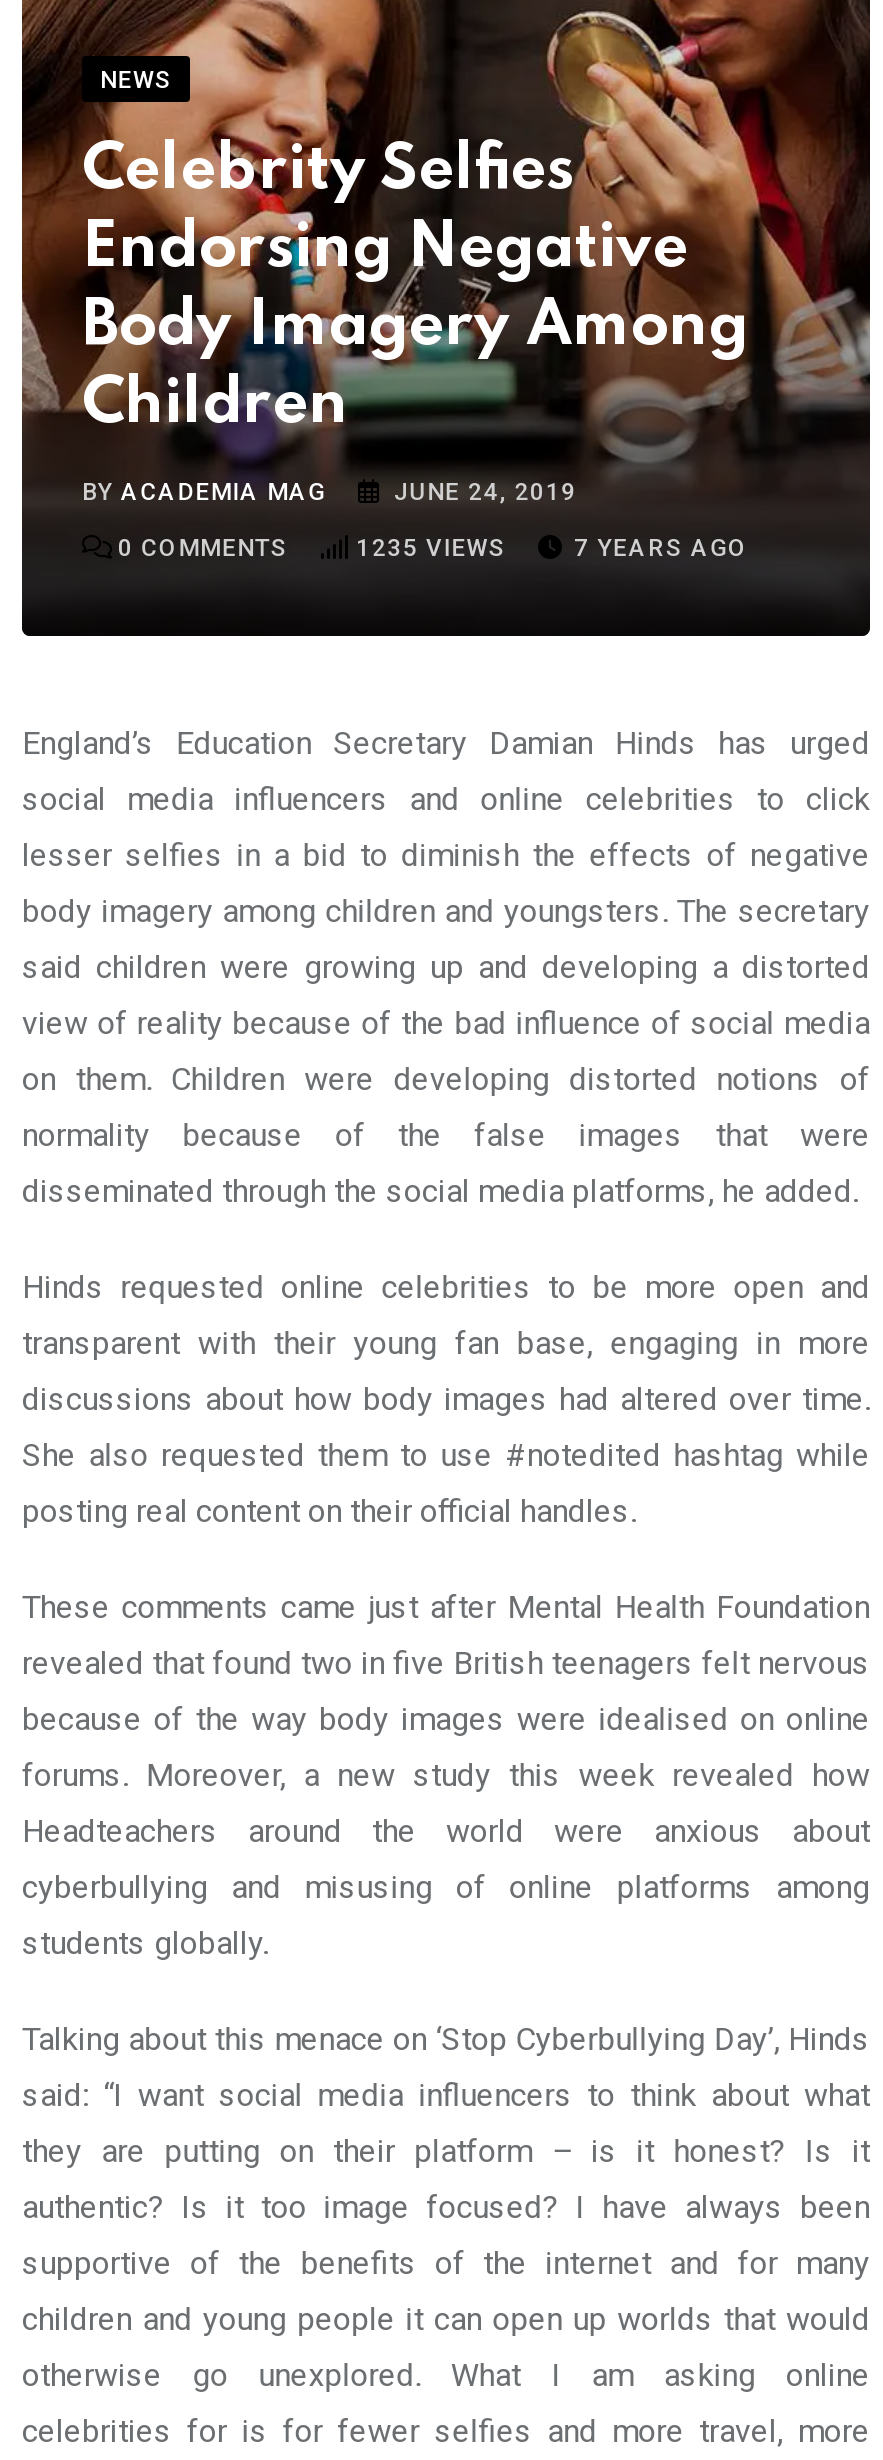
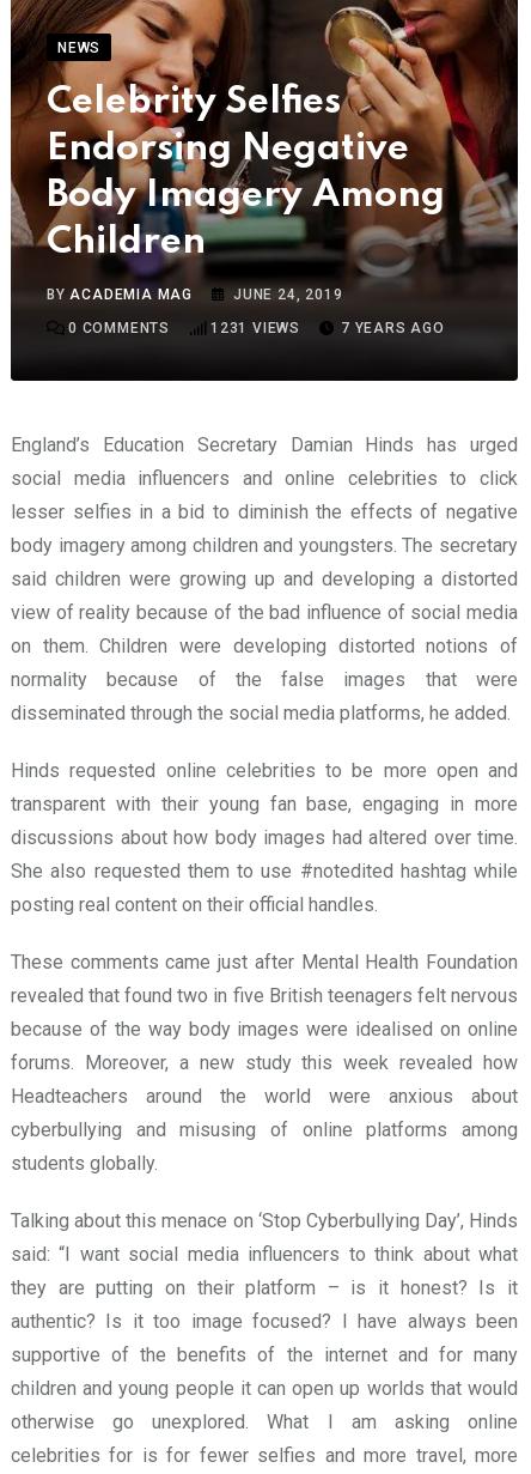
[356,535,506,563] 1235 VIEWS -> [210,320,300,337] 1231 VIEWS

